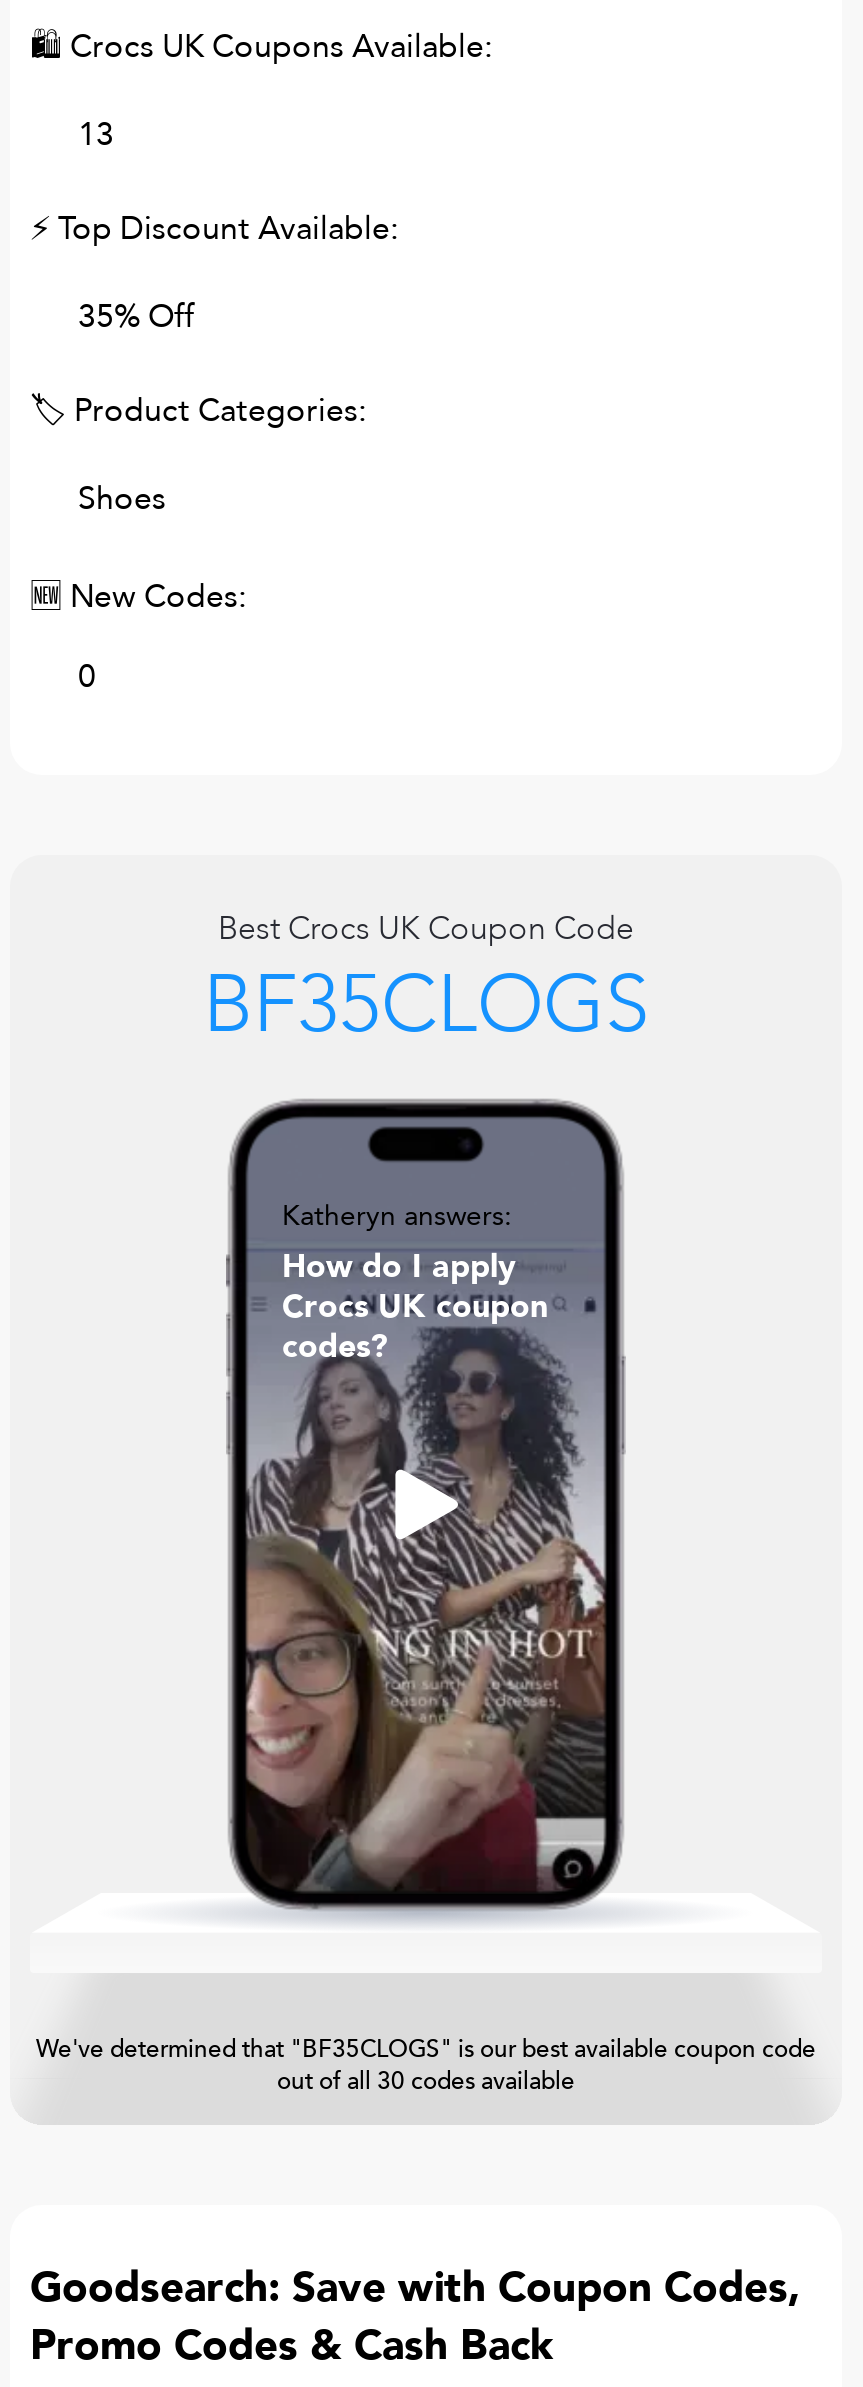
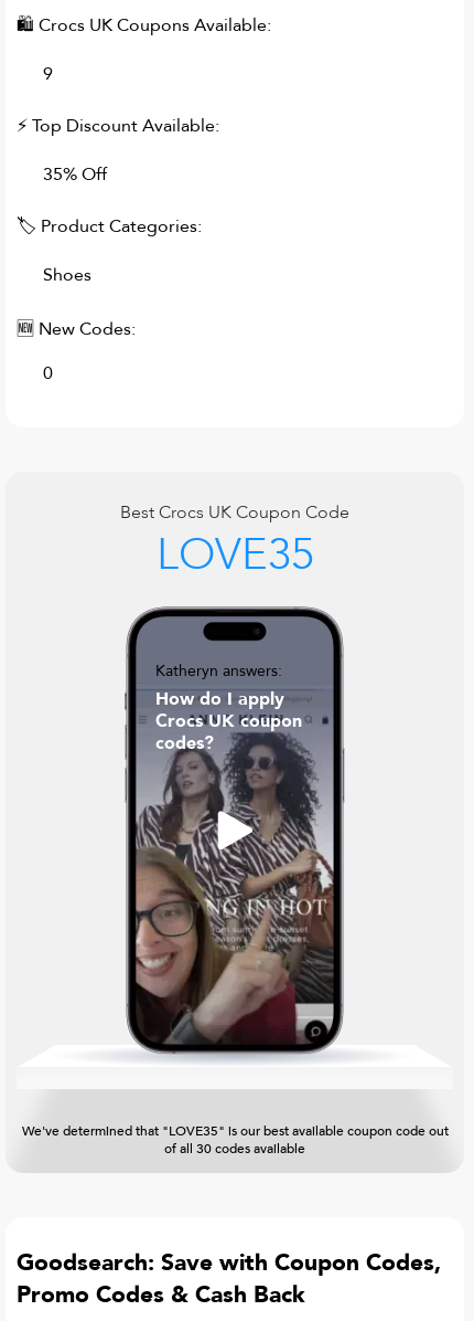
[78,113,114,157] 13 -> [43,62,53,86] 9
[203,951,649,1061] BF35CLOGS -> [156,525,314,585] LOVE35
[36,2033,816,2097] We've determined that "BF35CLOGS" is our best available coupon code | out of all 30 codes available -> [21,1122,448,1158] We've determined that "LOVE35" is our best available coupon code out | of all 30 codes available

